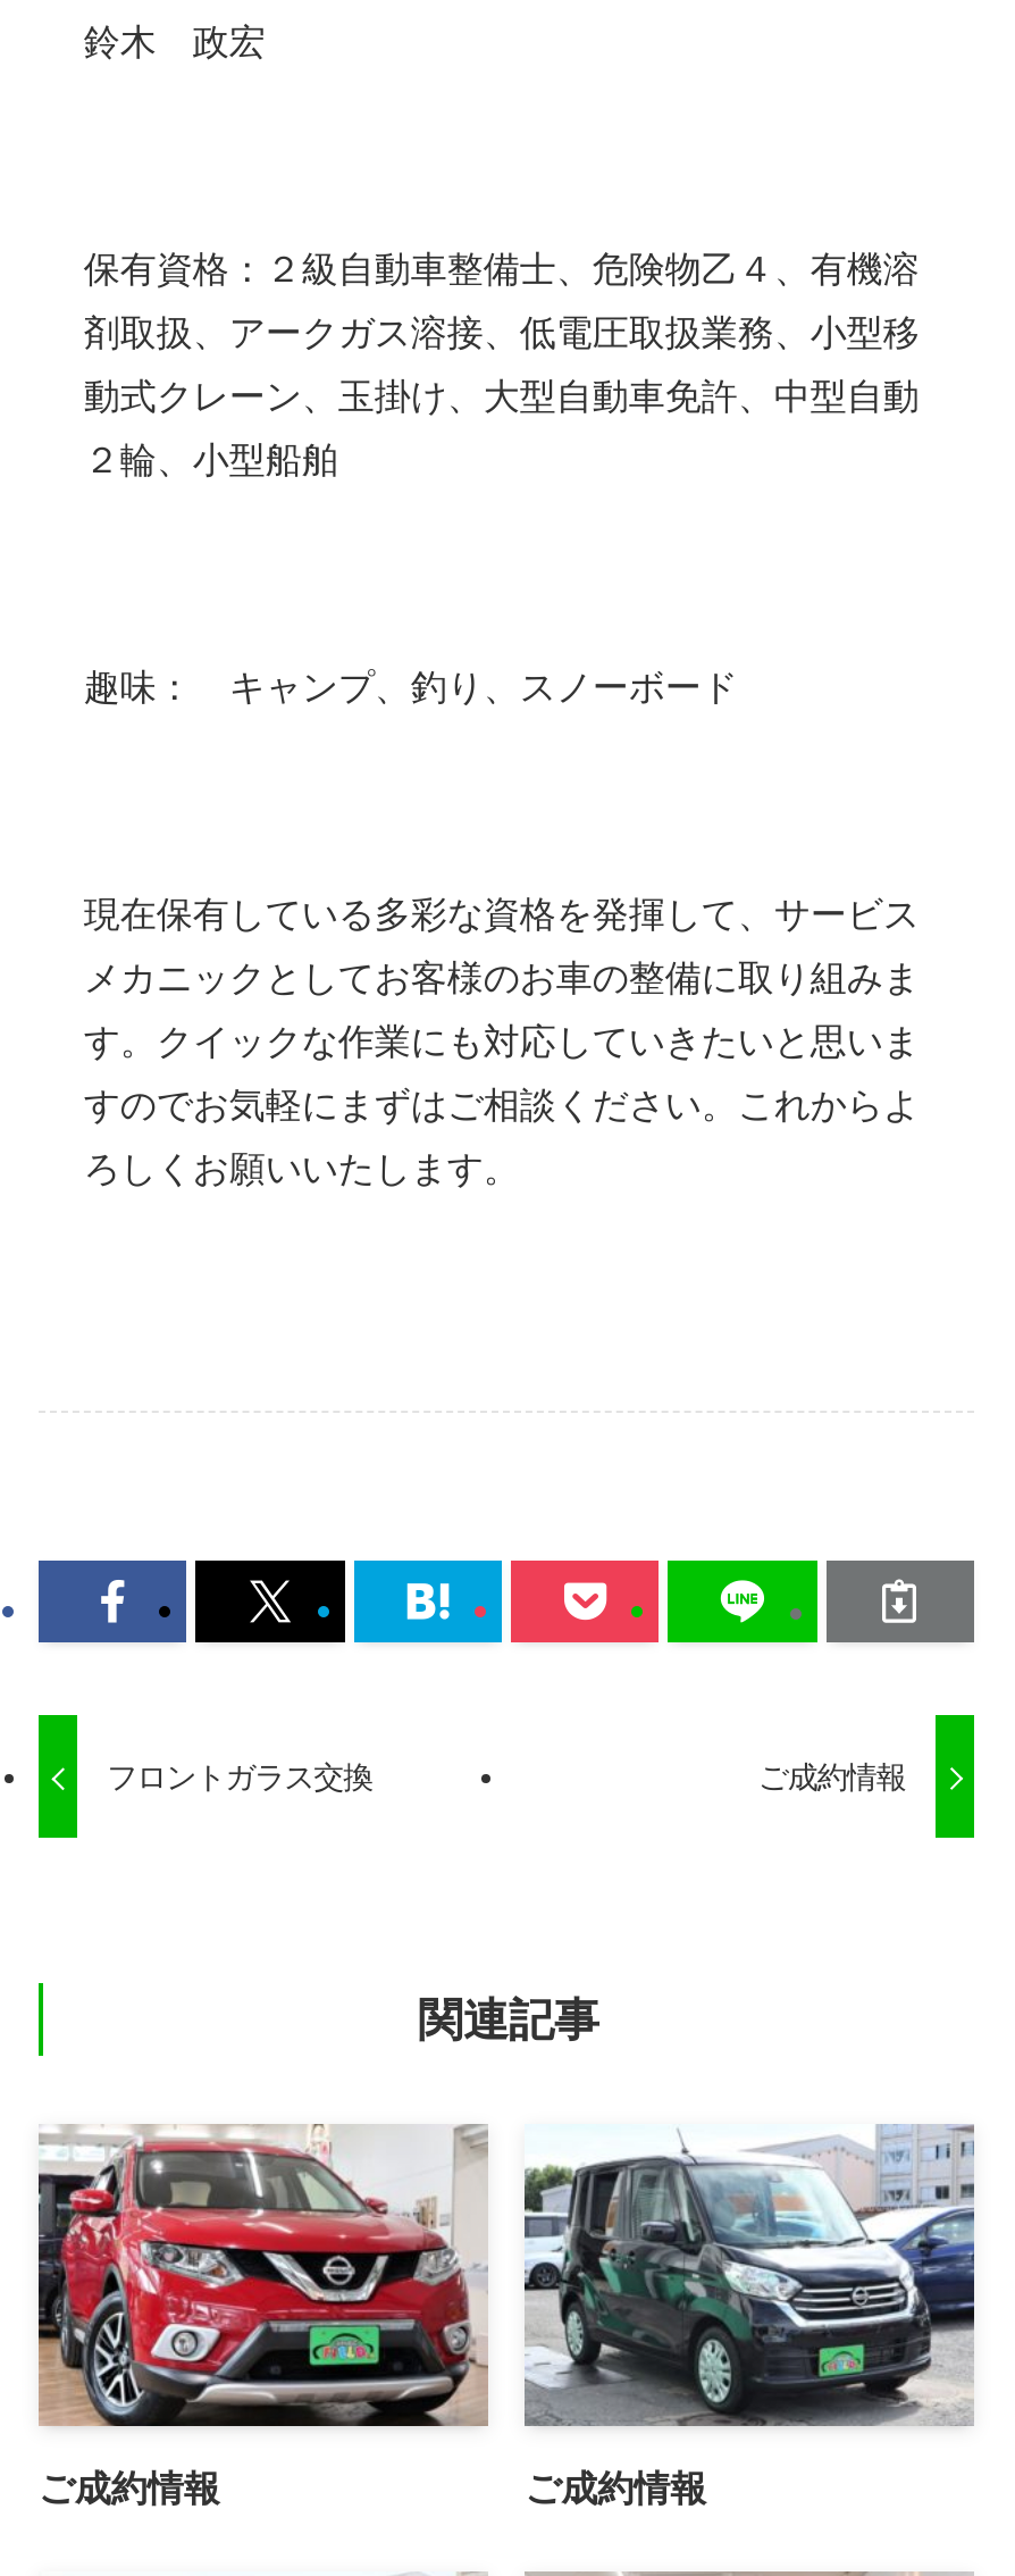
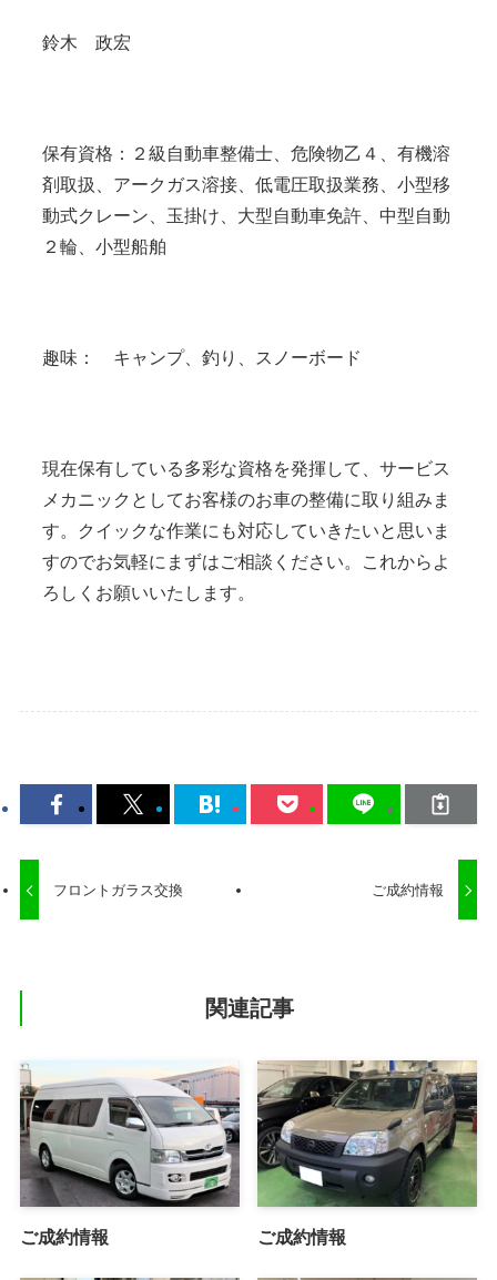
[39,2122,488,2426] [image] -> [20,1060,241,1207] [image]
[525,2124,976,2426] [image] -> [256,1059,478,1207] [image]

